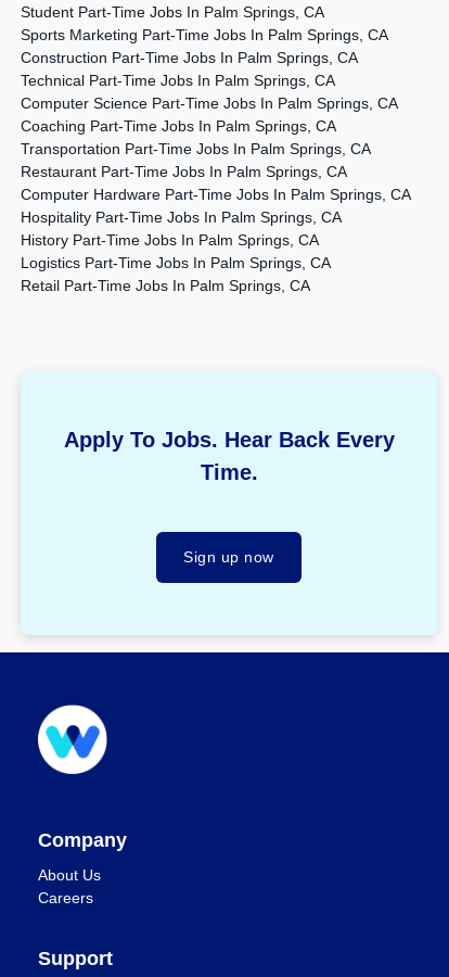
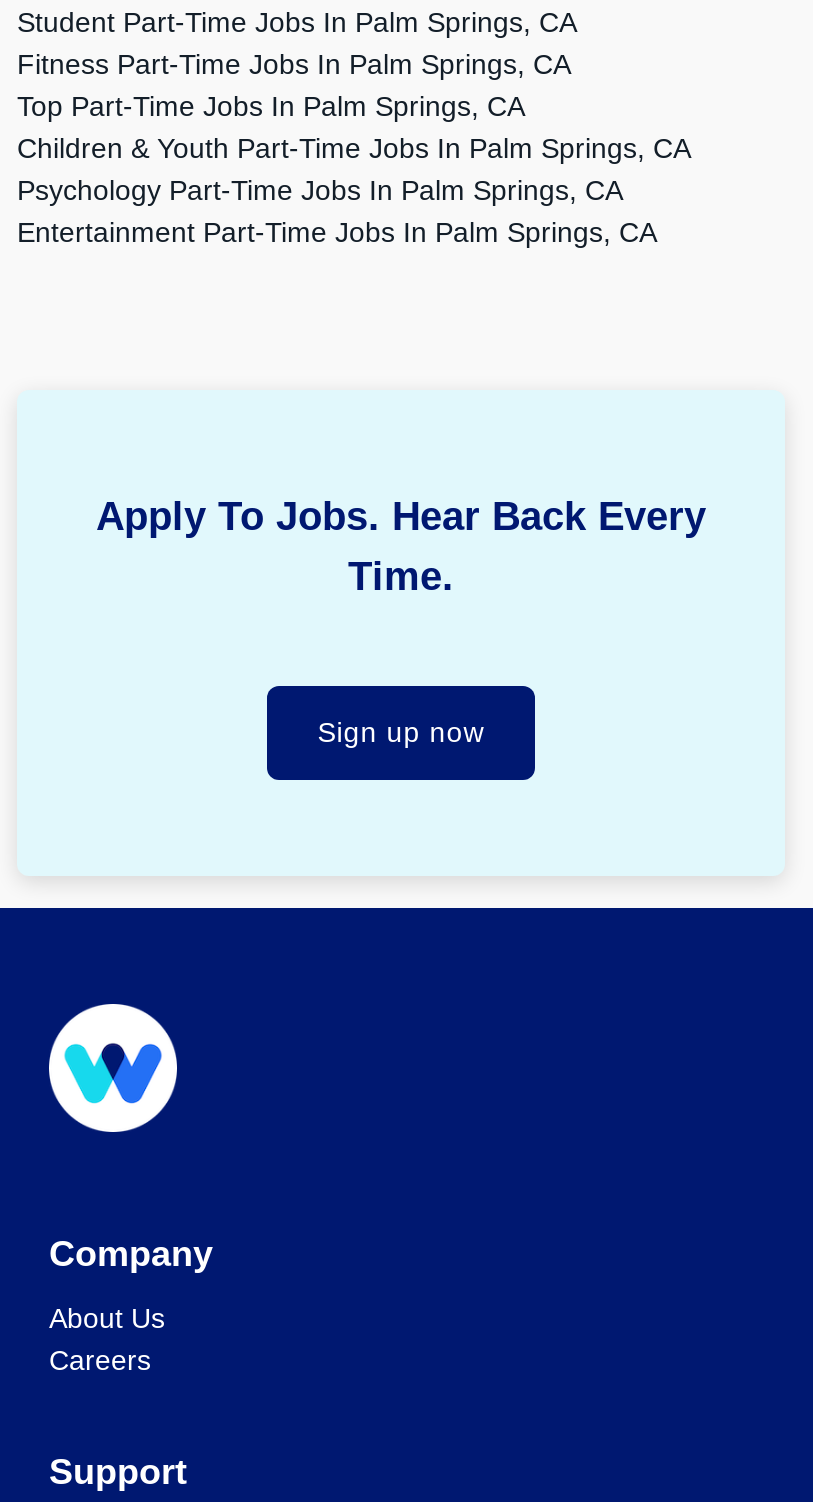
[21,26,411,294] Sports Marketing Part-Time Jobs In Palm Springs, CA | Construction Part-Time Jobs In Palm Springs, CA | Technical Part-Time Jobs In Palm Springs, CA | Computer Science Part-Time Jobs In Palm Springs, CA | Coaching Part-Time Jobs In Palm Springs, CA | Transportation Part-Time Jobs In Palm Springs, CA | Restaurant Part-Time Jobs In Palm Springs, CA | Computer Hardware Part-Time Jobs In Palm Springs, CA | Hospitality Part-Time Jobs In Palm Springs, CA | History Part-Time Jobs In Palm Springs, CA | Logistics Part-Time Jobs In Palm Springs, CA | Retail Part-Time Jobs In Palm Springs, CA -> [17,48,691,248] Fitness Part-Time Jobs In Palm Springs, CA | Top Part-Time Jobs In Palm Springs, CA | Children & Youth Part-Time Jobs In Palm Springs, CA | Psychology Part-Time Jobs In Palm Springs, CA | Entertainment Part-Time Jobs In Palm Springs, CA

